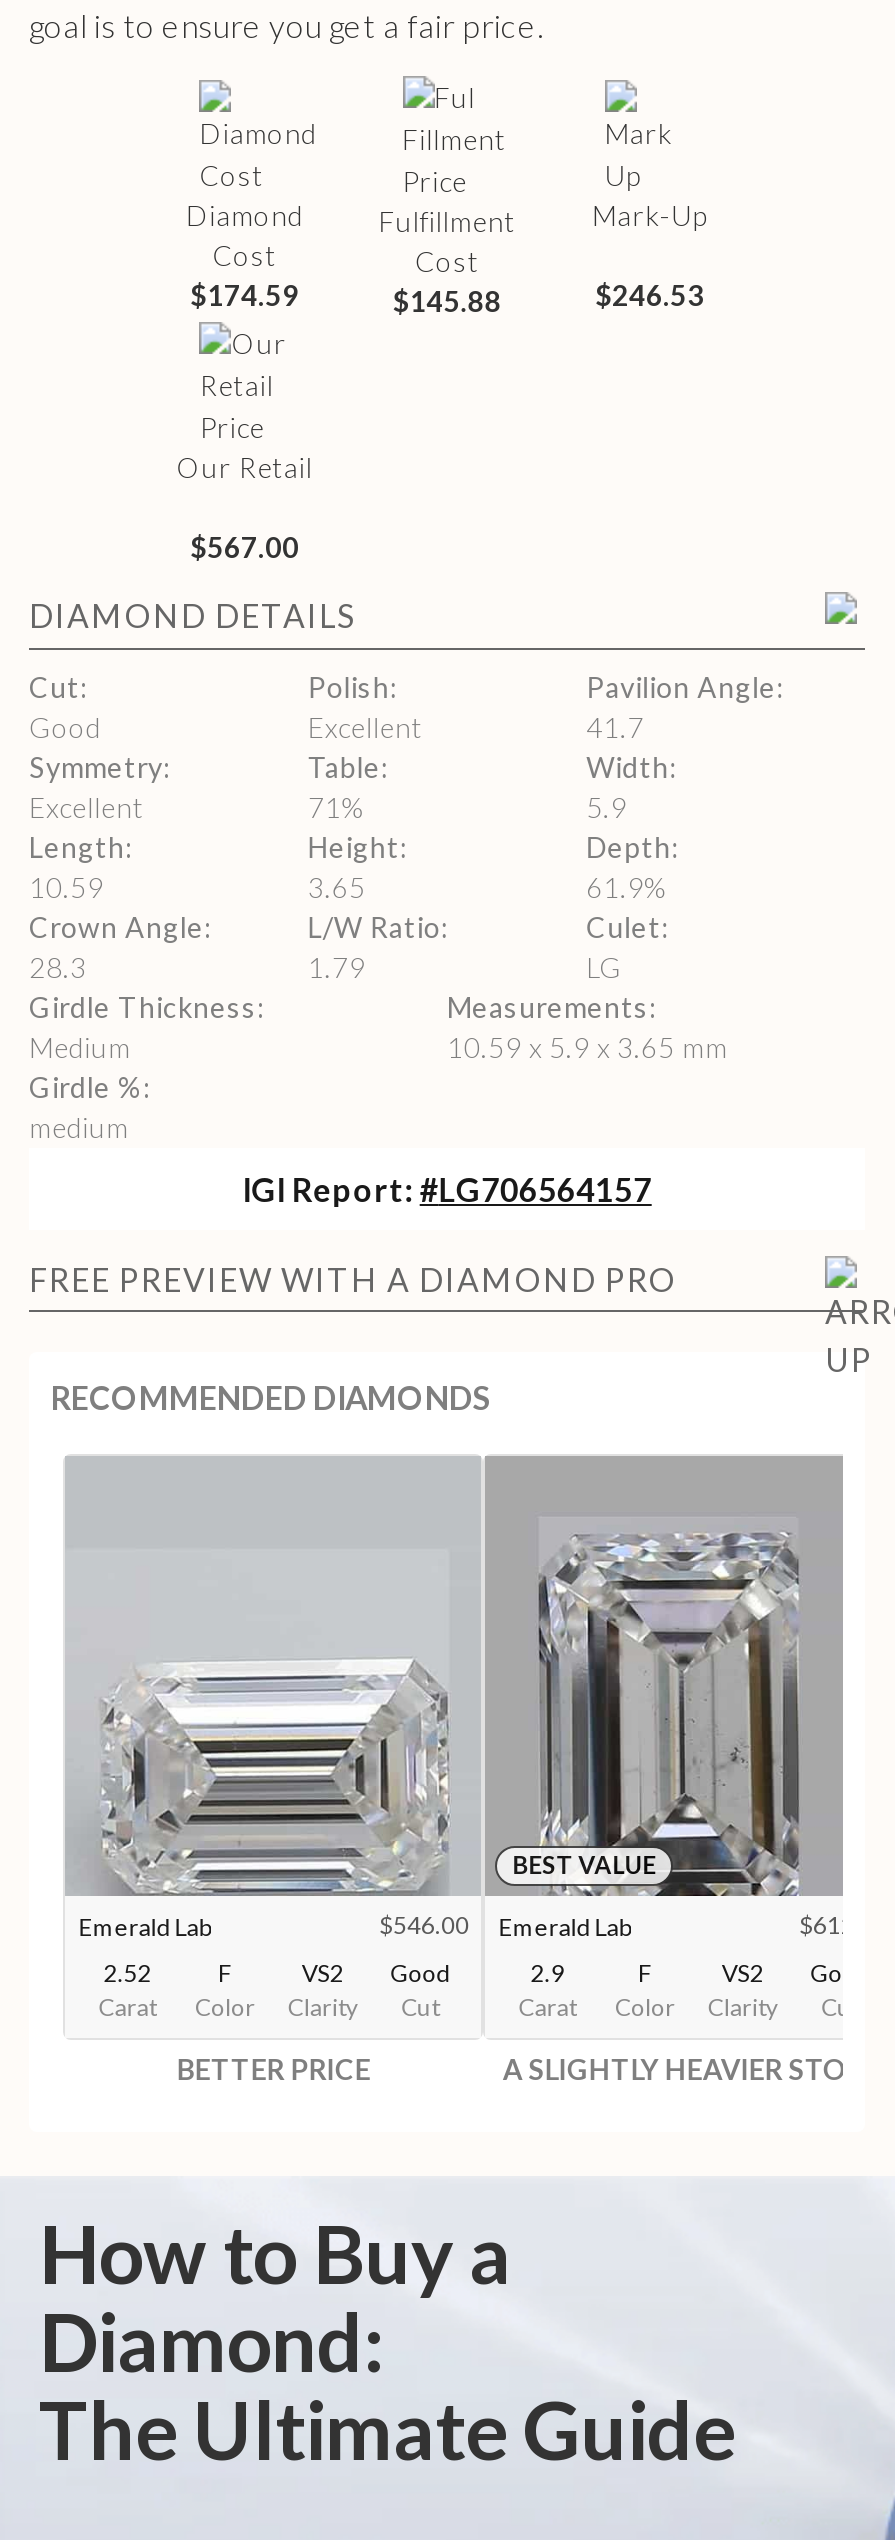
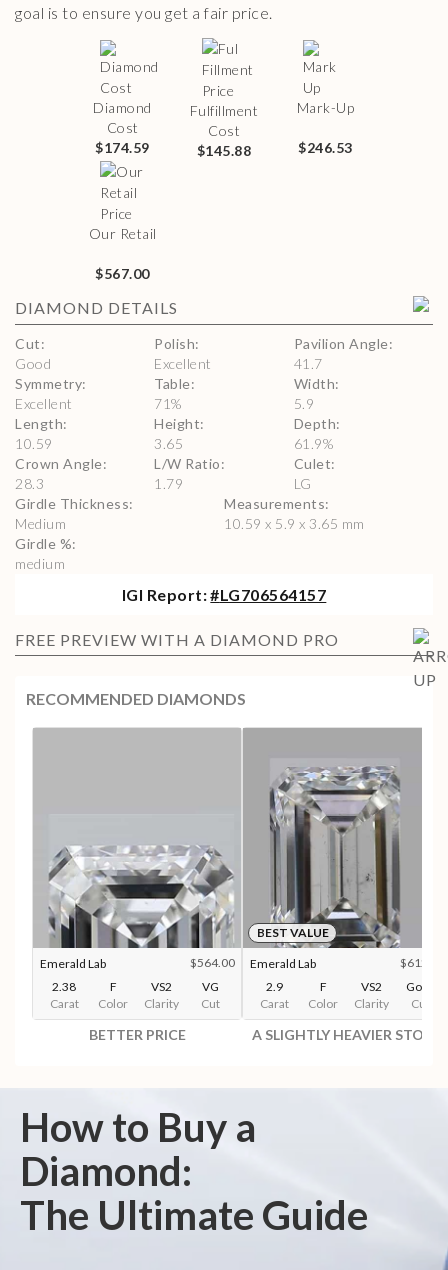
[97,1658,631,1943] [image] | $546.00 Emerald Lab -> [48,830,316,971] [image] | $564.00 Emerald Lab
[103,1959,151,1989] 2.52 -> [52,979,76,994] 2.38
[390,1959,450,1989] Good -> [202,979,219,994] VG

